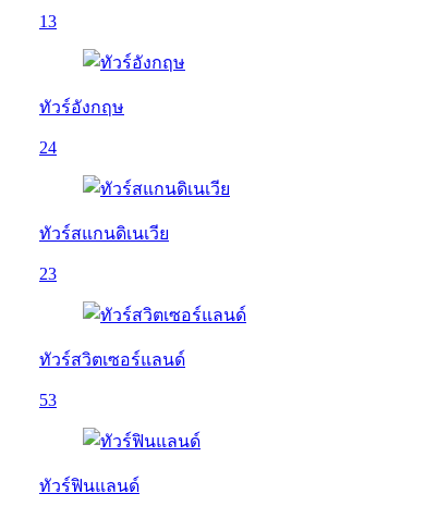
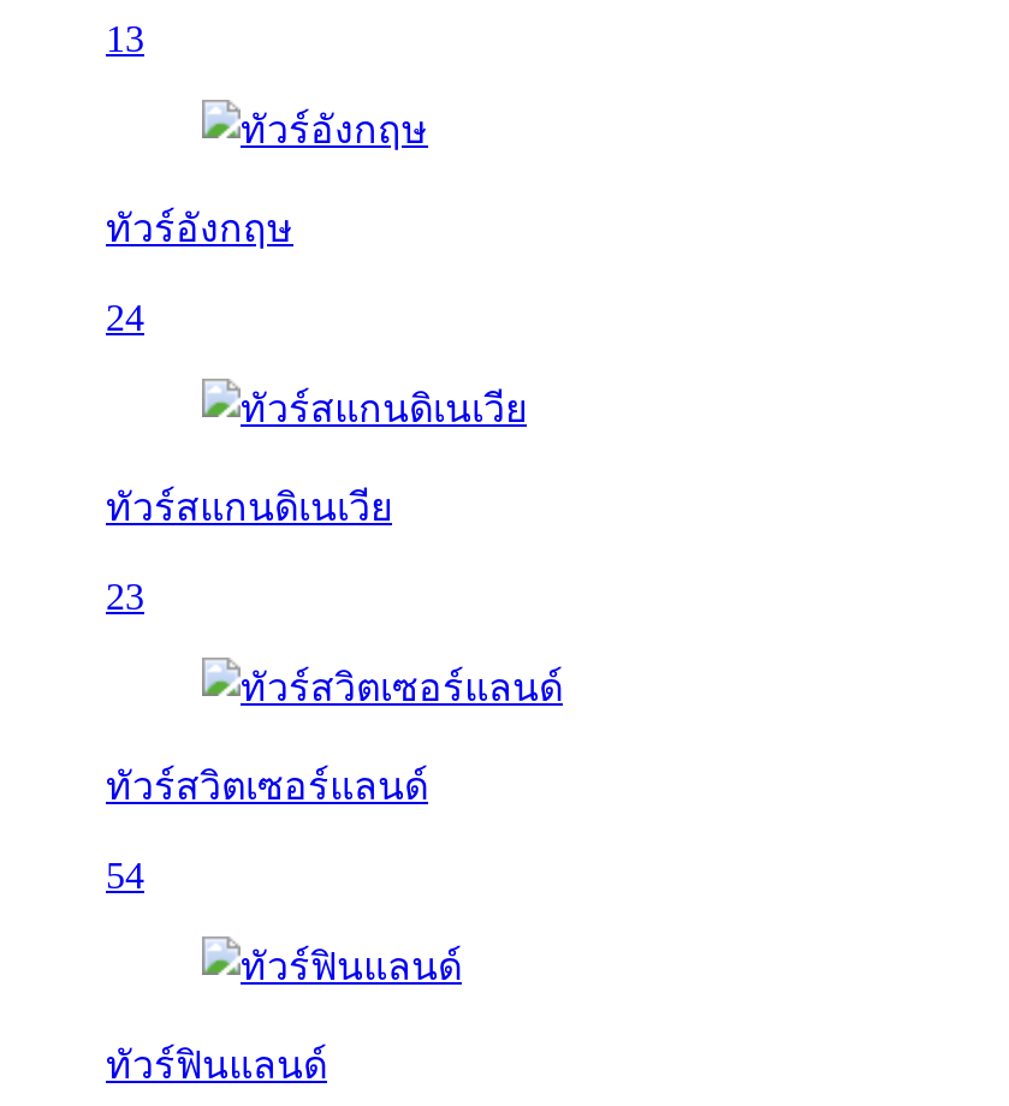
[39,391,57,409] 53 -> [106,855,144,896] 54

